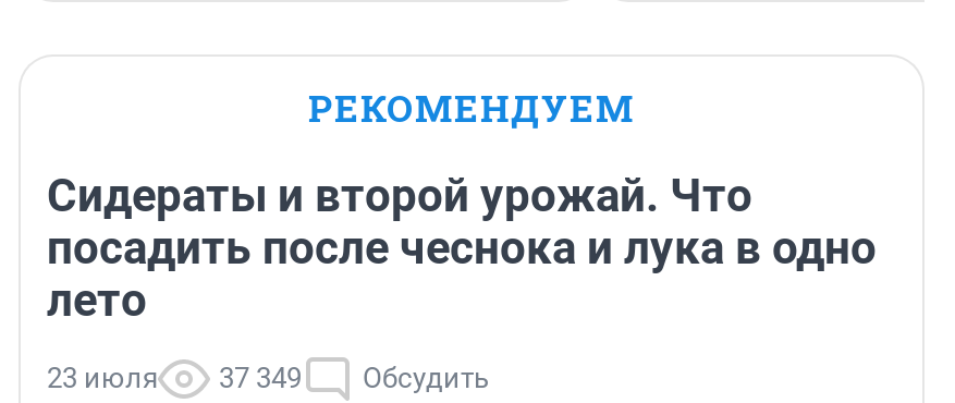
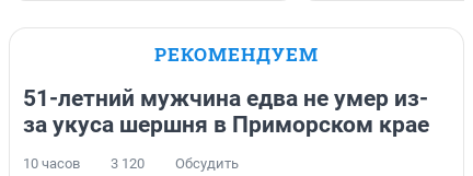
[47,170,877,327] Сидераты и второй урожай. Что | посадить после чеснока и лука в одно | лето -> [23,85,429,138] 51-летний мужчина едва не умер из- | за укуса шершня в Приморском крае
[47,362,302,395] 23 июля | 37 349 -> [23,155,145,172] 10 часов | 3 120

